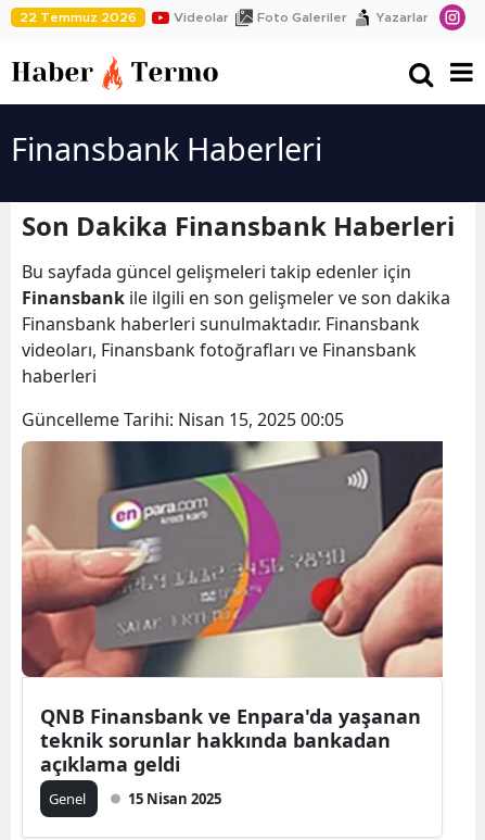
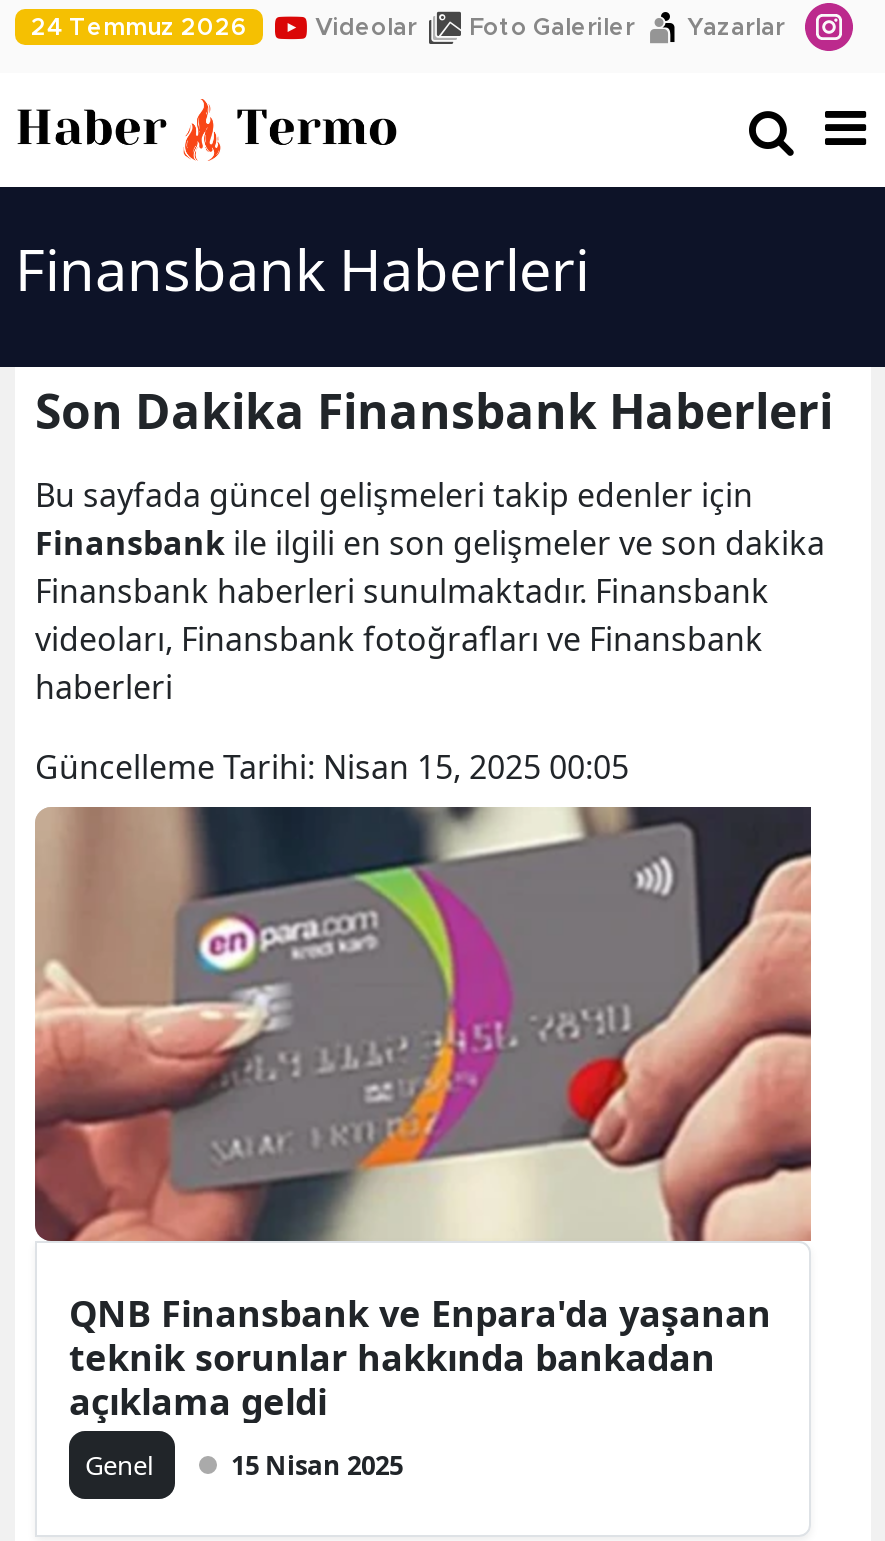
[20,10,137,23] 22 Temmuz 2026 -> [31,14,247,38] 24 Temmuz 2026

